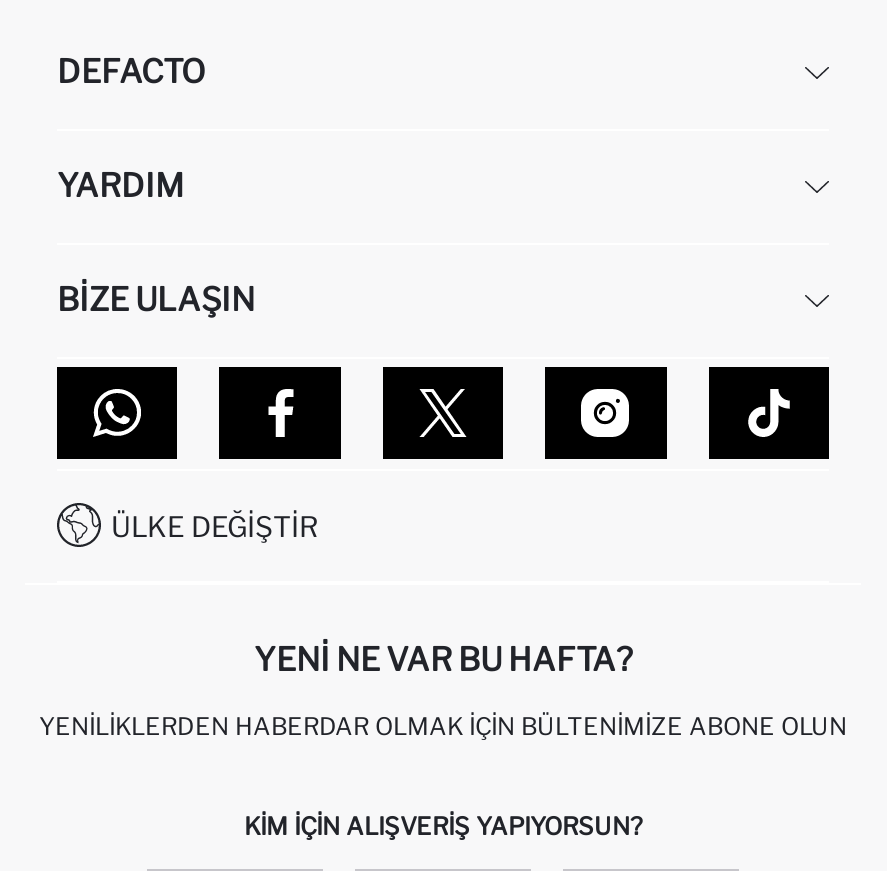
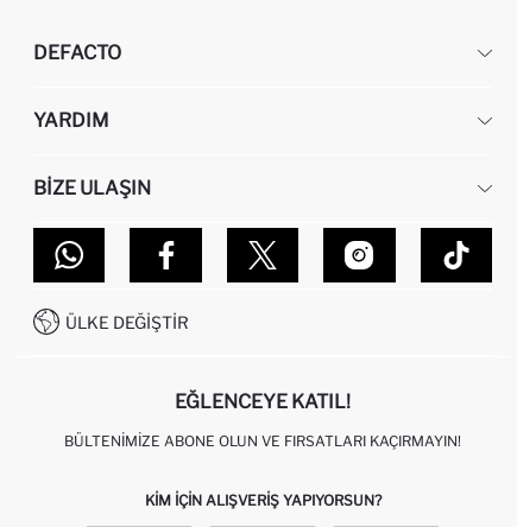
[254,641,632,679] YENI NE VAR BU HAFTA? -> [175,390,351,413] EĞLENCEYE KATIL!
[39,711,847,741] YENILIKLERDEN HABERDAR OLMAK İÇIN BÜLTENIMIZE ABONE OLUN -> [64,432,461,450] BÜLTENIMIZE ABONE OLUN VE FIRSATLARI KAÇIRMAYIN!

